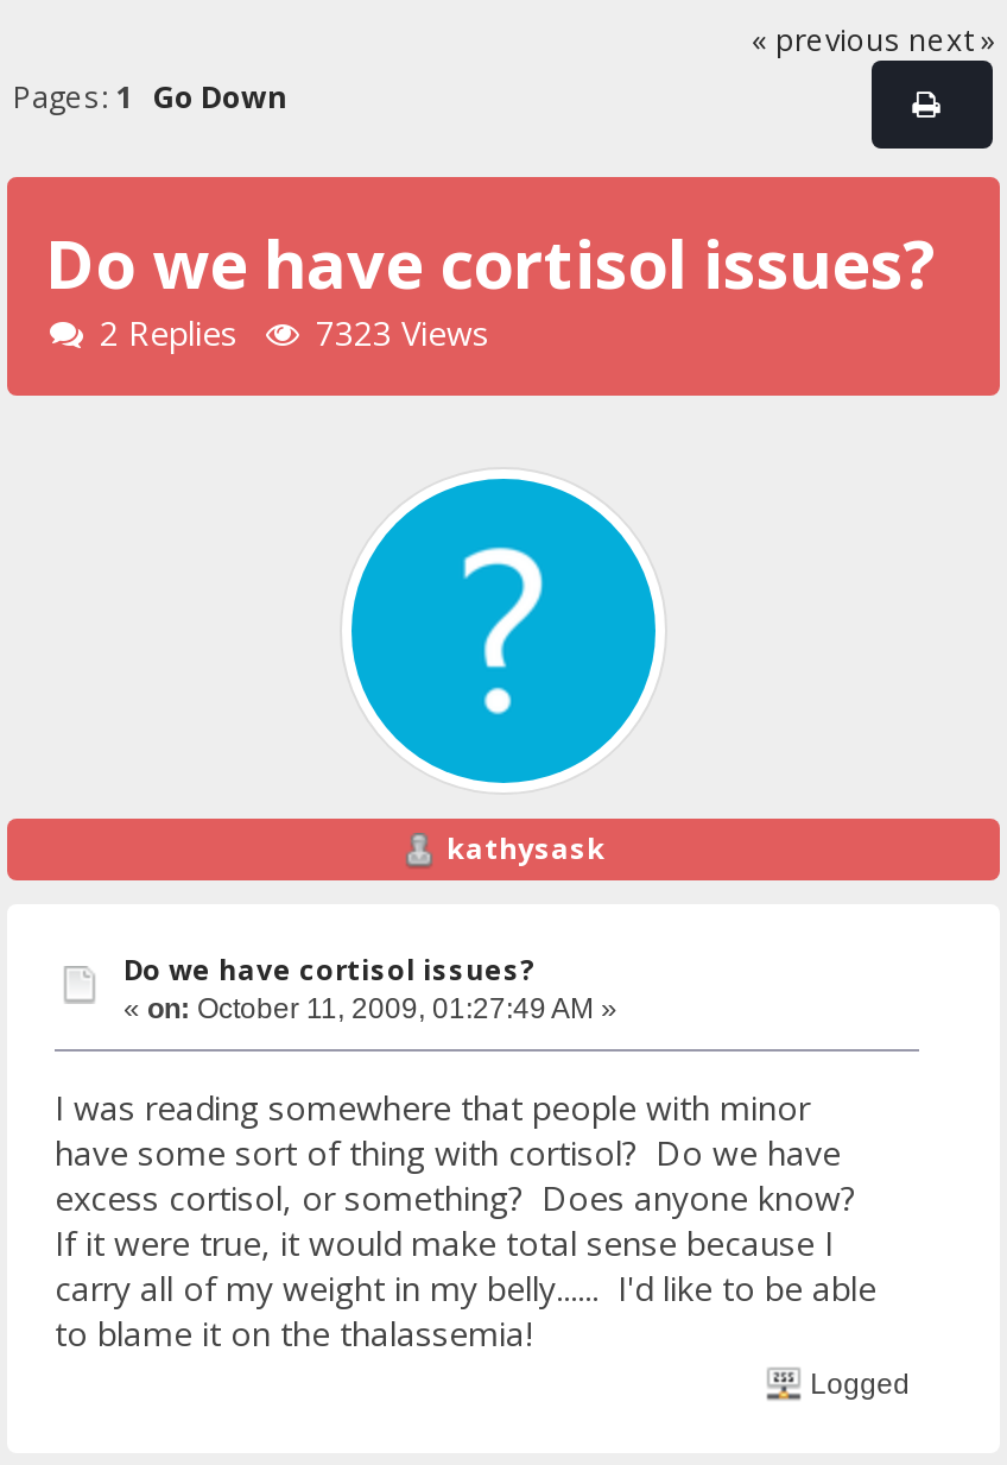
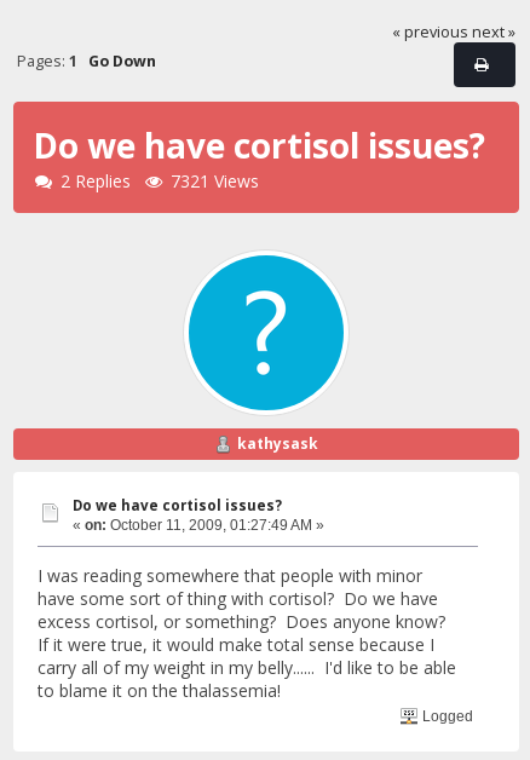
[100,310,489,355] 2 Replies 7323 Views -> [61,169,259,192] 2 Replies 7321 Views

